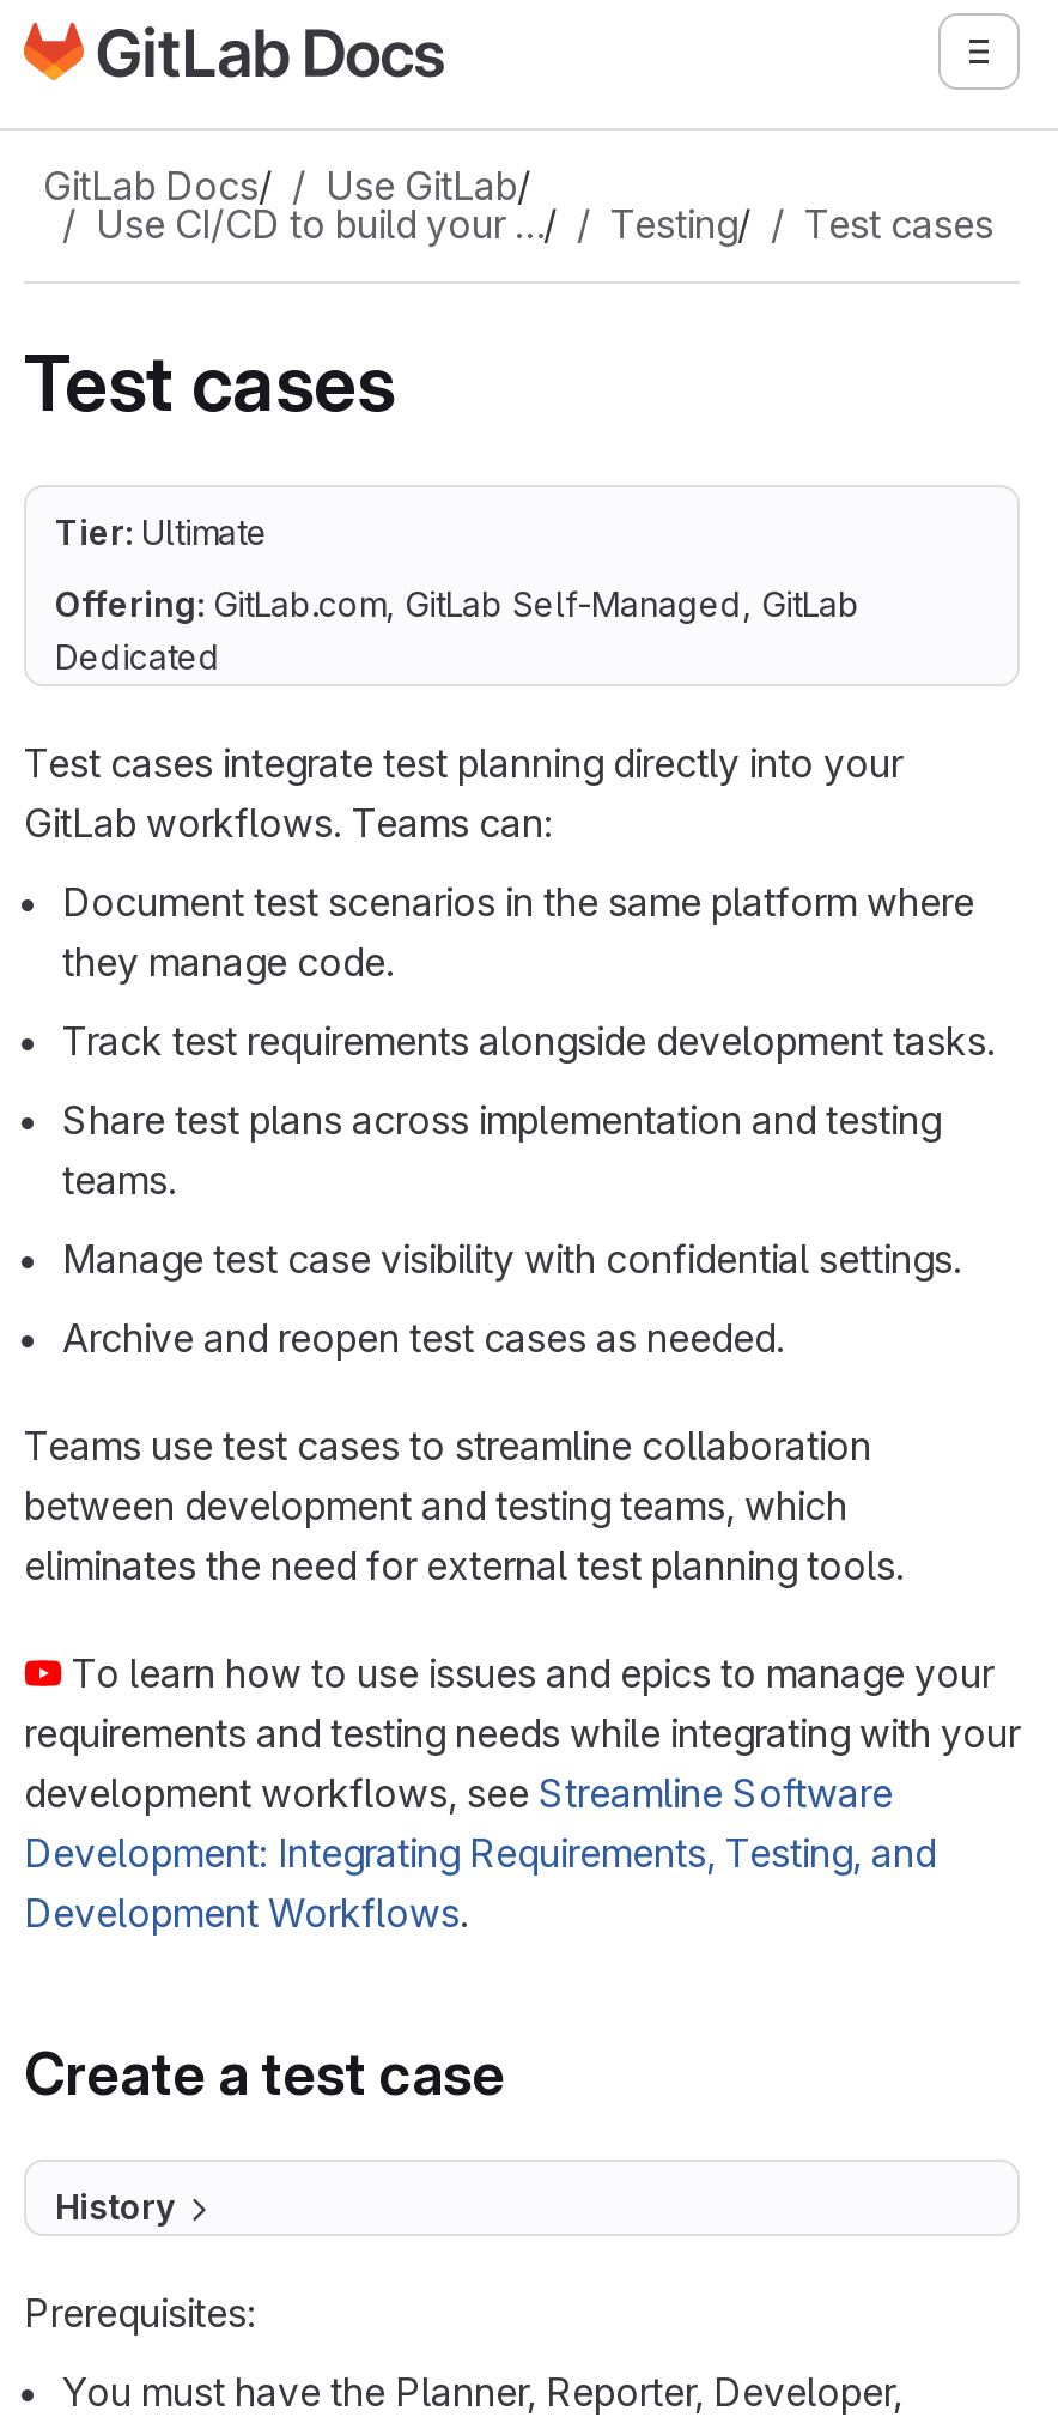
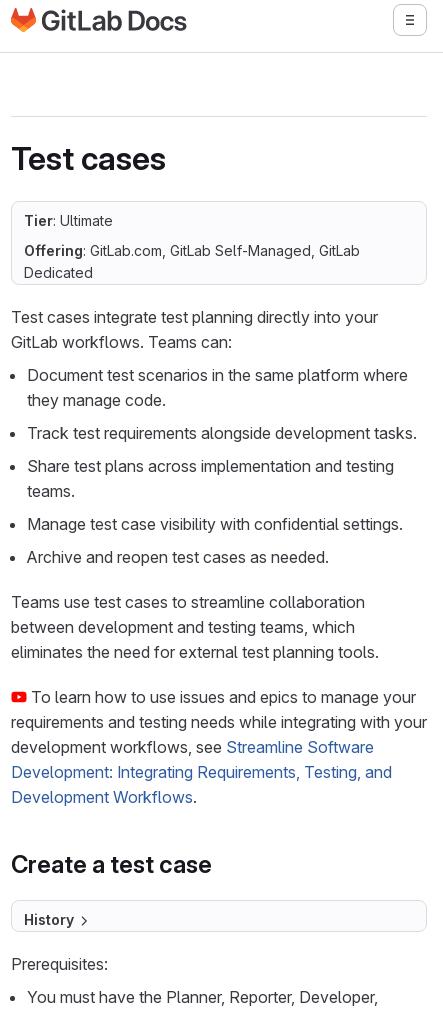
[43,162,993,248] GitLab Docs/ | Use GitLab/ | Use CI/CD to build your …/ | Testing/ | Test cases -> none

